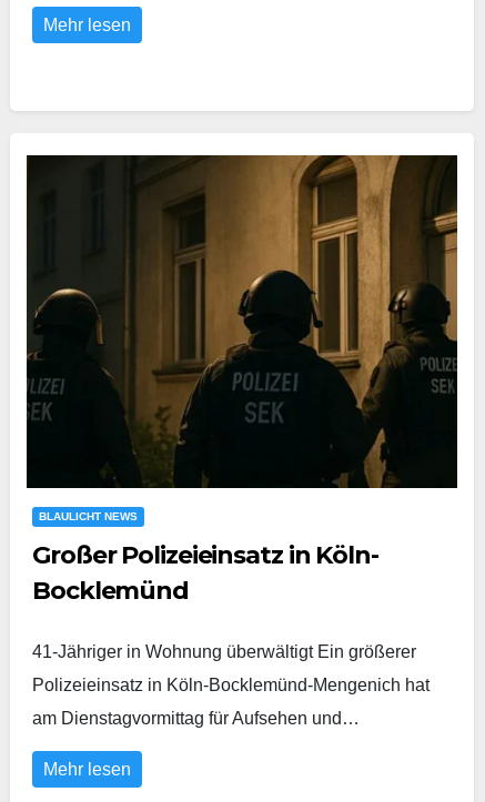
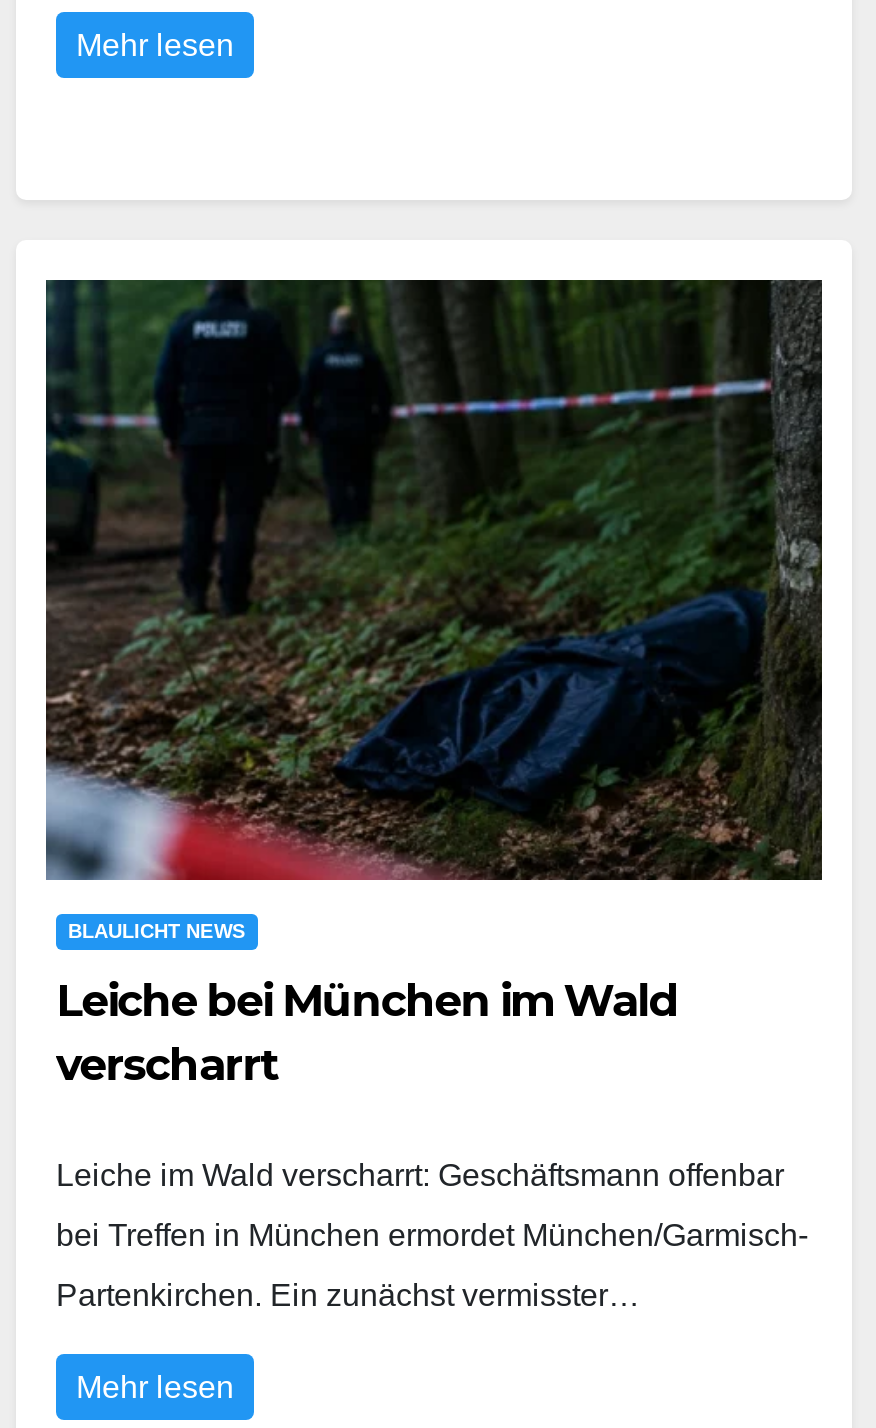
[26,154,458,489] [image] -> [44,278,824,882] [image]
[32,540,378,606] Großer Polizeieinsatz in Köln- | Bocklemünd -> [56,974,679,1092] Leiche bei München im Wald | verscharrt
[32,642,416,661] 41-Jähriger in Wohnung überwältigt Ein größerer -> [56,1158,784,1192] Leiche im Wald verscharrt: Geschäftsmann offenbar
[32,676,430,694] Polizeieinsatz in Köln-Bocklemünd-Mengenich hat -> [56,1218,808,1252] bei Treffen in München ermordet München/Garmisch-
[32,709,360,728] am Dienstagvormittag für Aufsehen und… -> [56,1278,640,1312] Partenkirchen. Ein zunächst vermisster…

